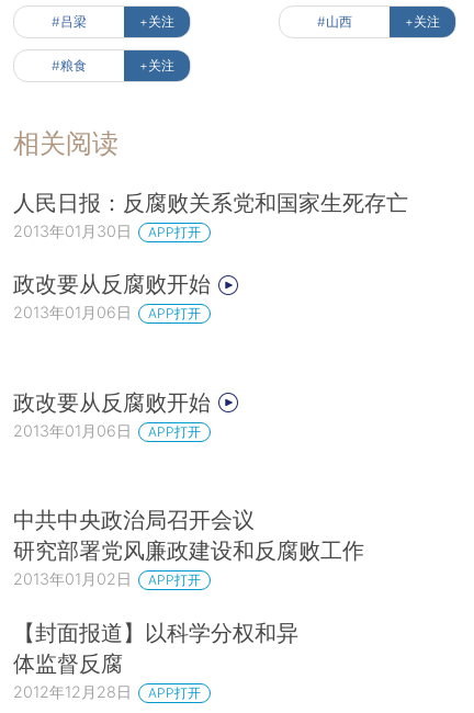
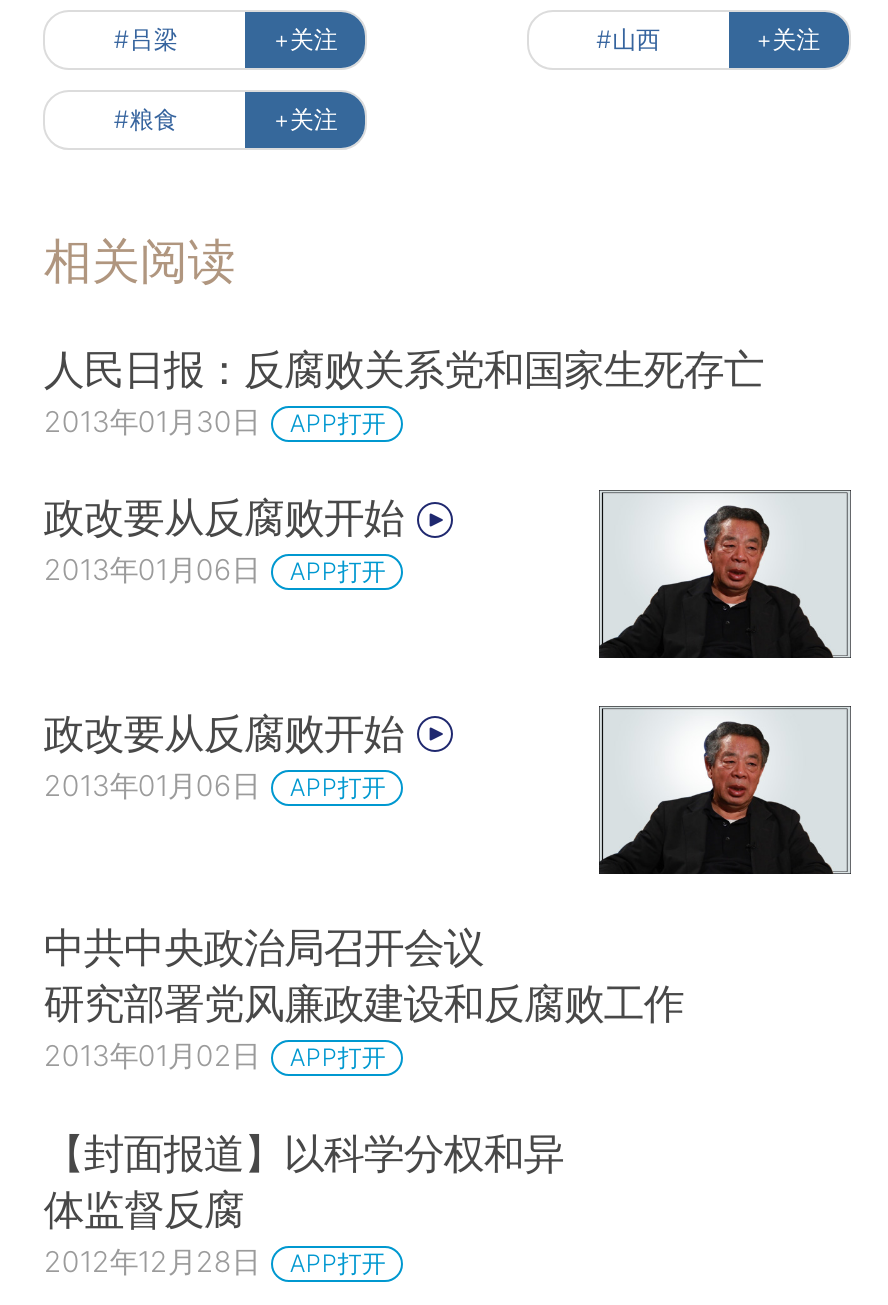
none -> [597,488,853,660] [image]
none -> [597,704,853,876] [image]

